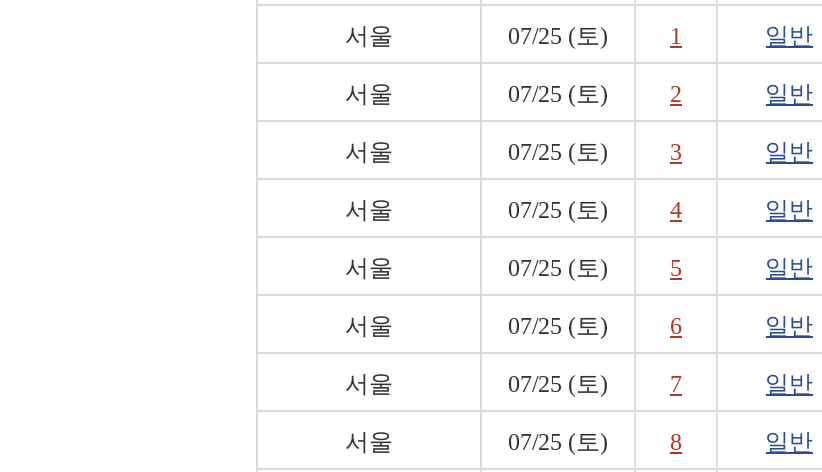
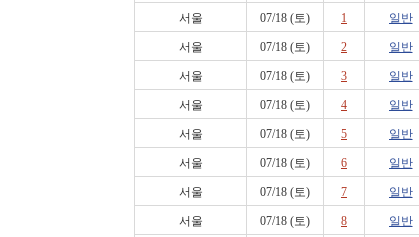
[508,22,608,50] 07/25 (토) -> [260,11,310,25] 07/18 (토)
[508,80,608,108] 07/25 (토) -> [260,40,310,54] 07/18 (토)
[508,138,608,166] 07/25 (토) -> [260,69,310,83] 07/18 (토)
[508,196,608,224] 07/25 (토) -> [260,98,310,112] 07/18 (토)
[508,254,608,282] 07/25 (토) -> [260,127,310,141] 07/18 (토)
[508,312,608,340] 07/25 (토) -> [260,156,310,170] 07/18 (토)
[508,370,608,398] 07/25 (토) -> [260,185,310,199] 07/18 (토)
[508,428,608,456] 07/25 (토) -> [260,214,310,228] 07/18 (토)

